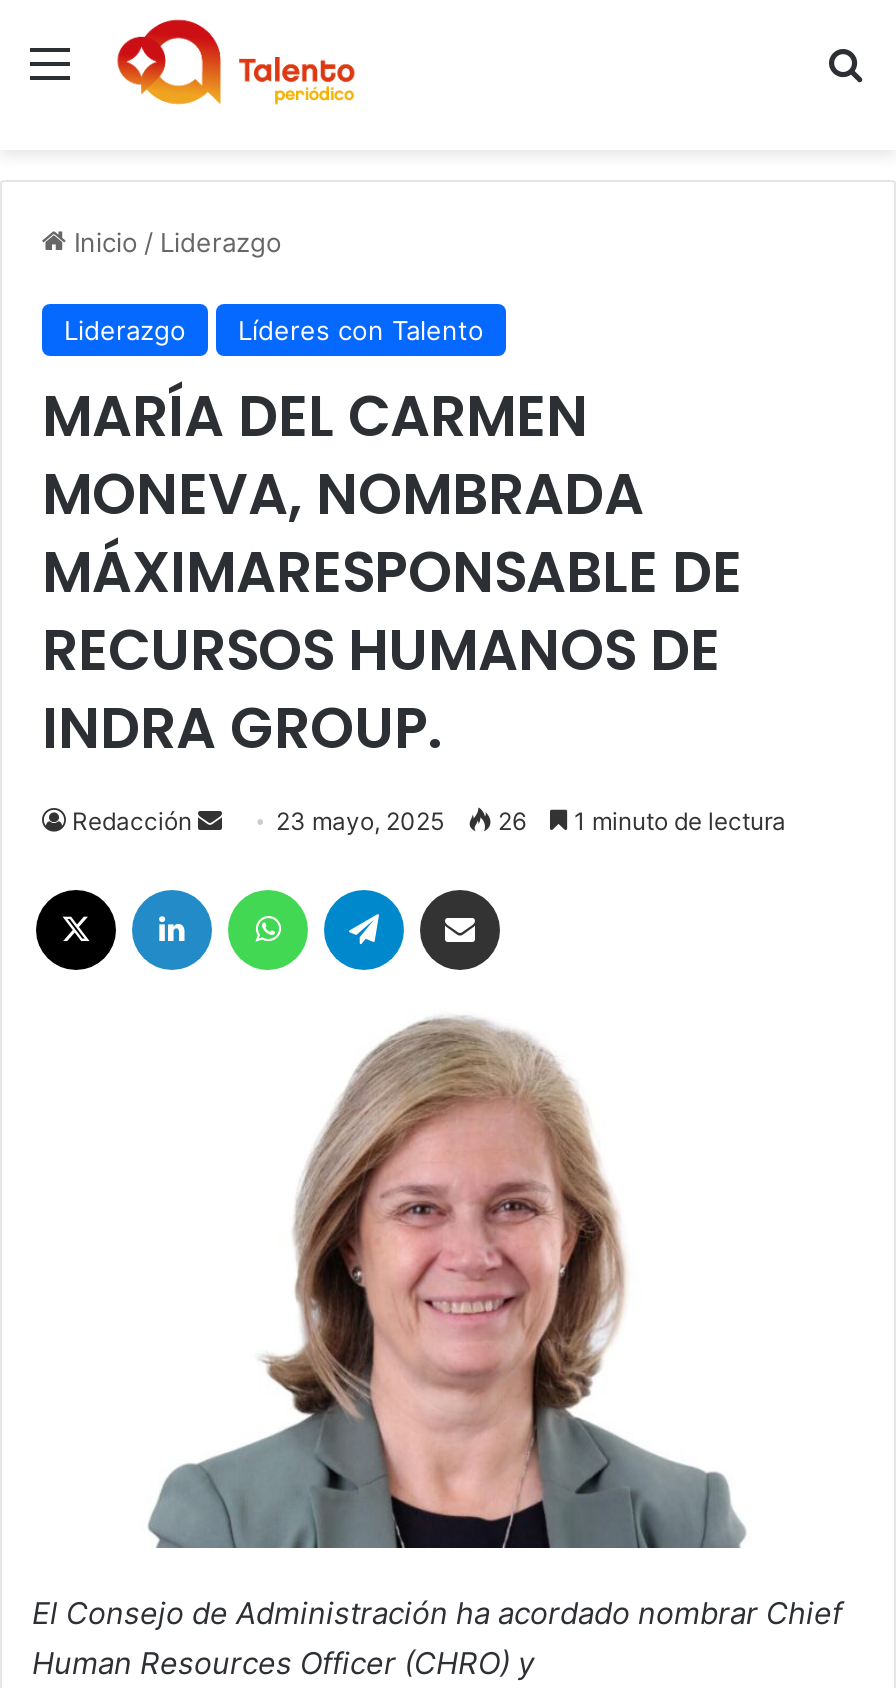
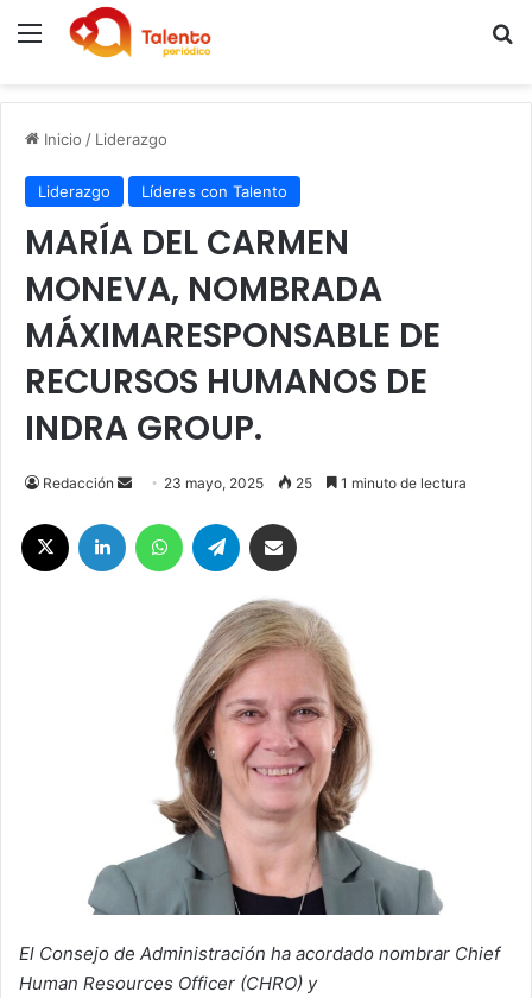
[492,806,526,836] 26 -> [292,474,312,492] 25

